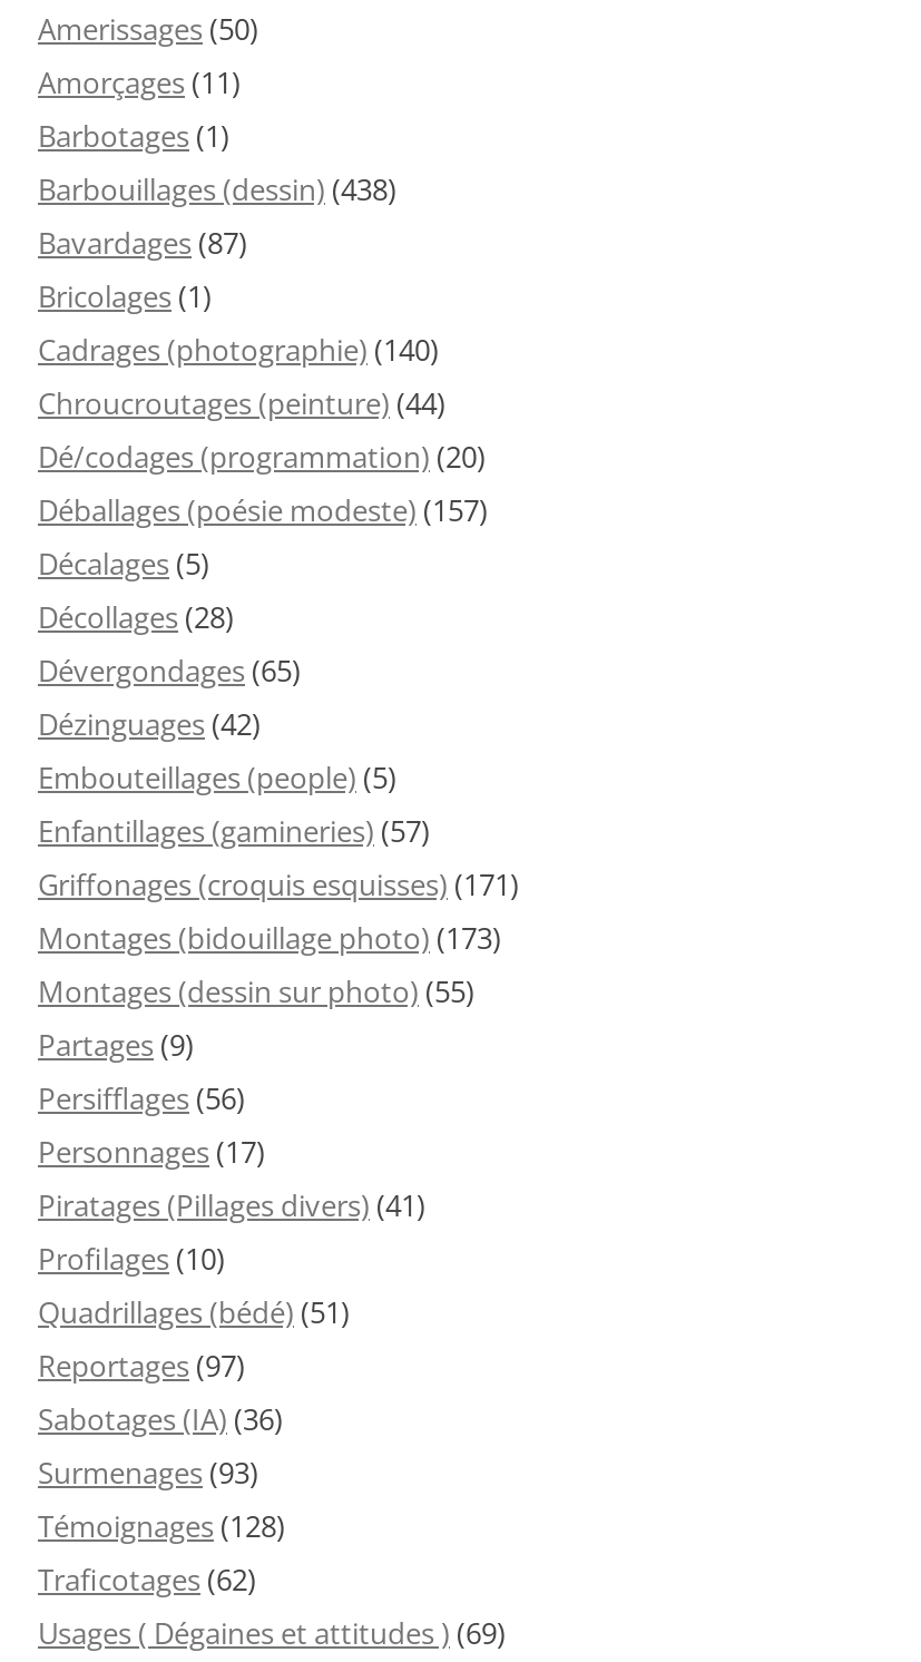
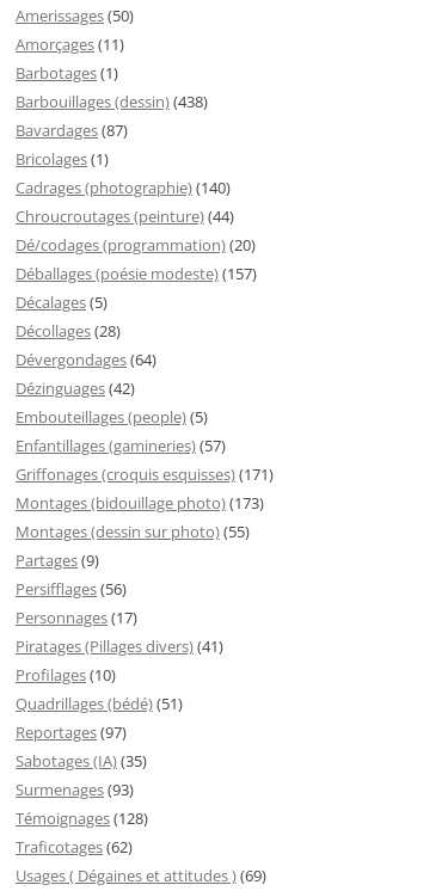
[38,649,301,690] Dévergondages (65) -> [16,348,157,370] Dévergondages (64)
[38,1398,283,1438] Sabotages (IA) (36) -> [16,749,147,771] Sabotages (IA) (35)

